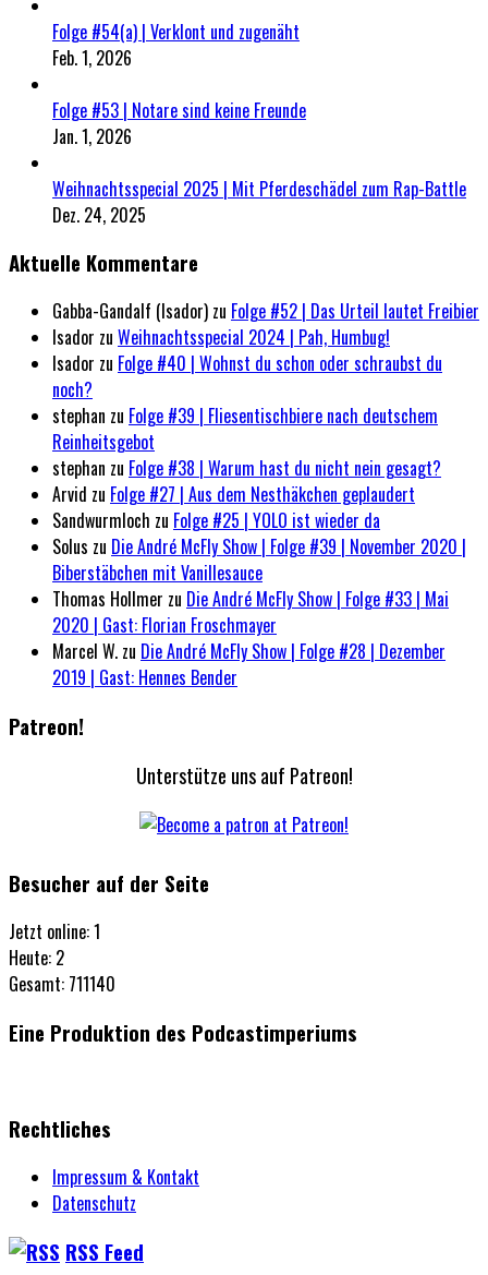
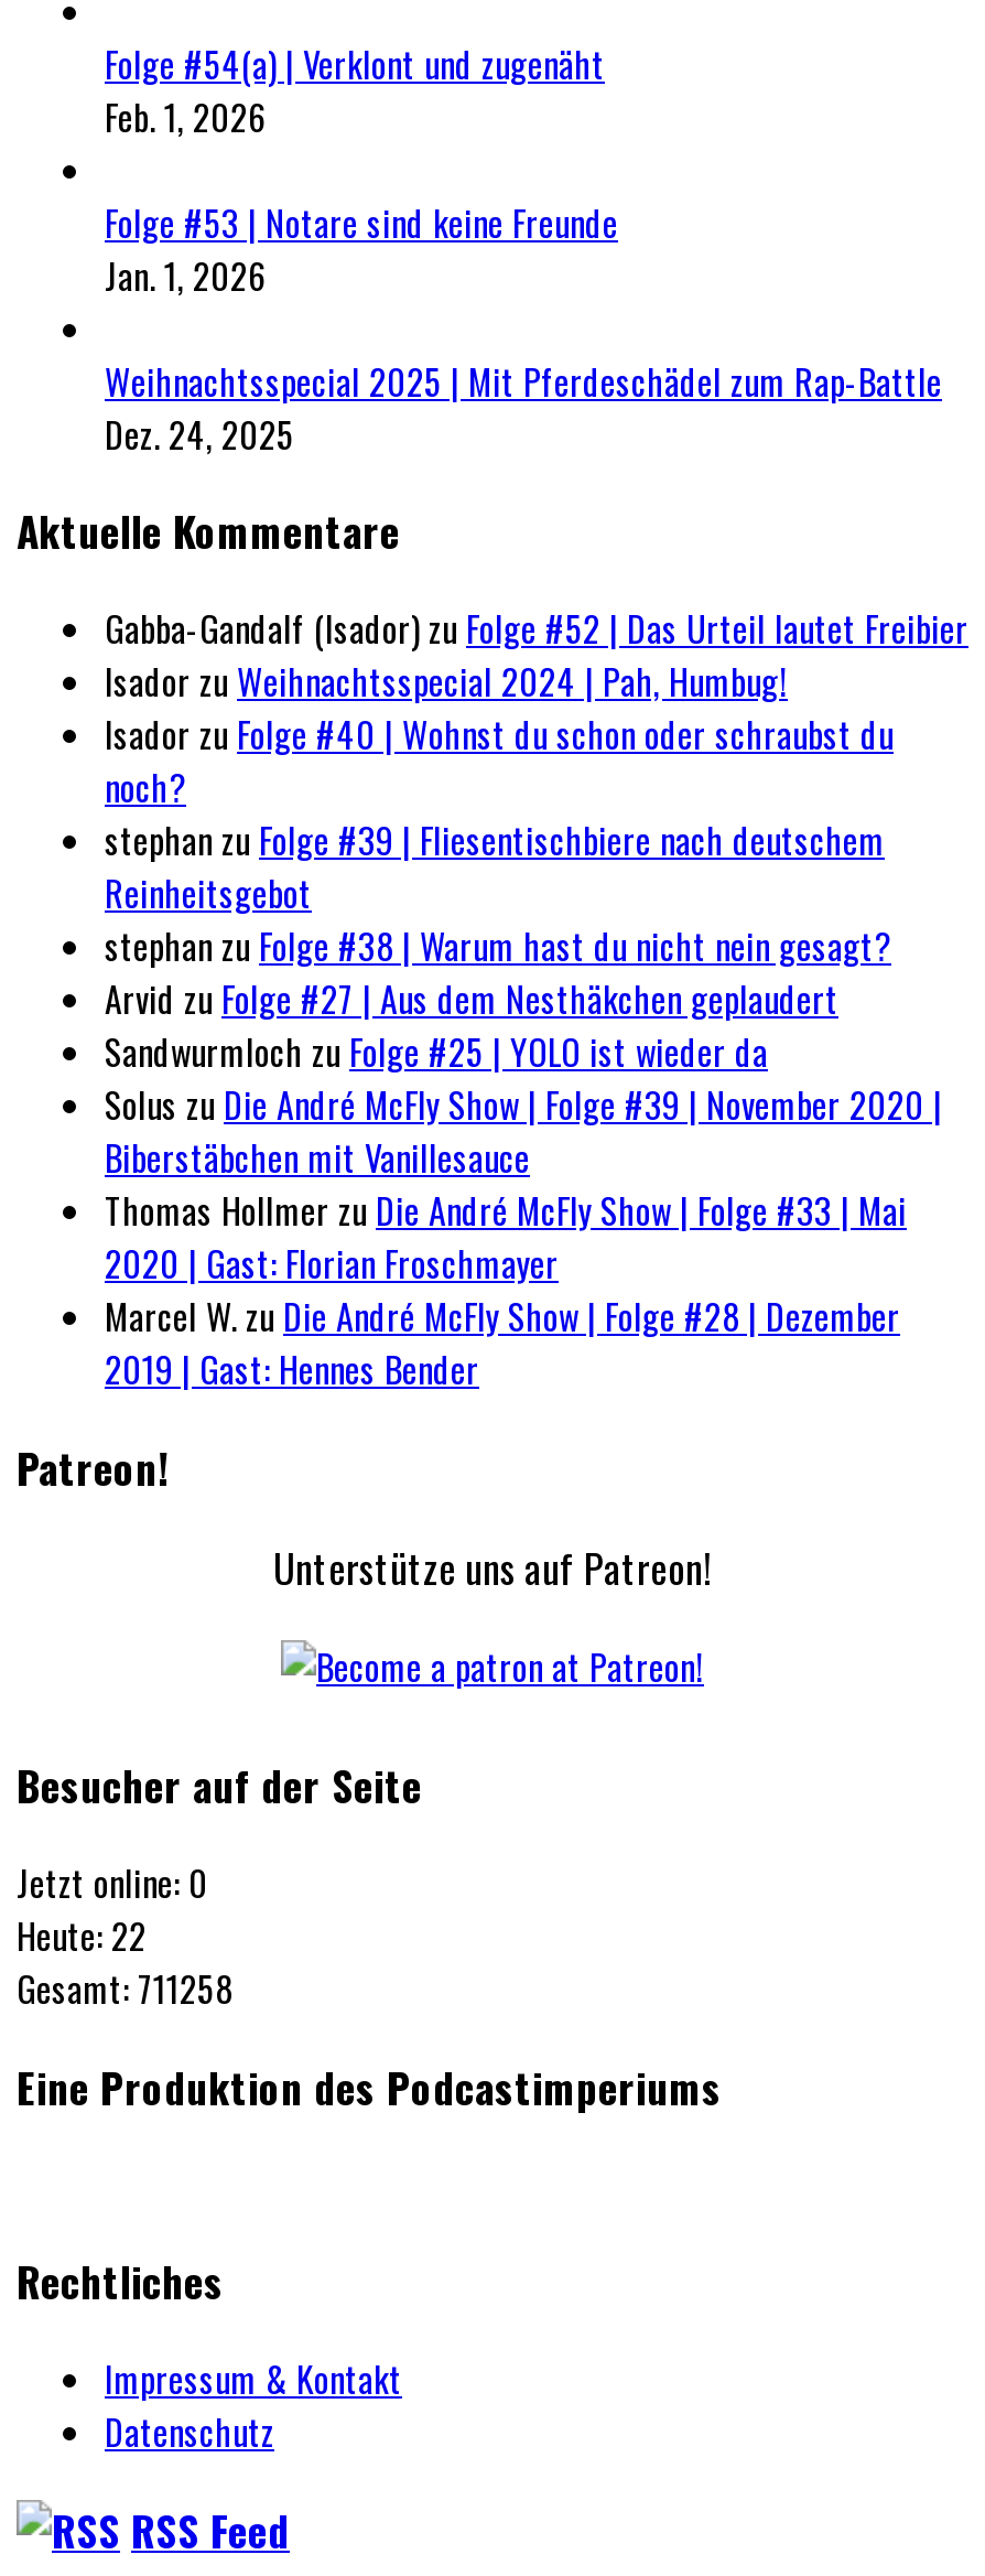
[9,918,100,944] Jetzt online: 1 -> [17,1856,208,1909] Jetzt online: 0
[9,944,64,971] Heute: 2 -> [17,1909,147,1962] Heute: 22
[9,971,115,997] Gesamt: 711140 -> [17,1962,232,2015] Gesamt: 711258

